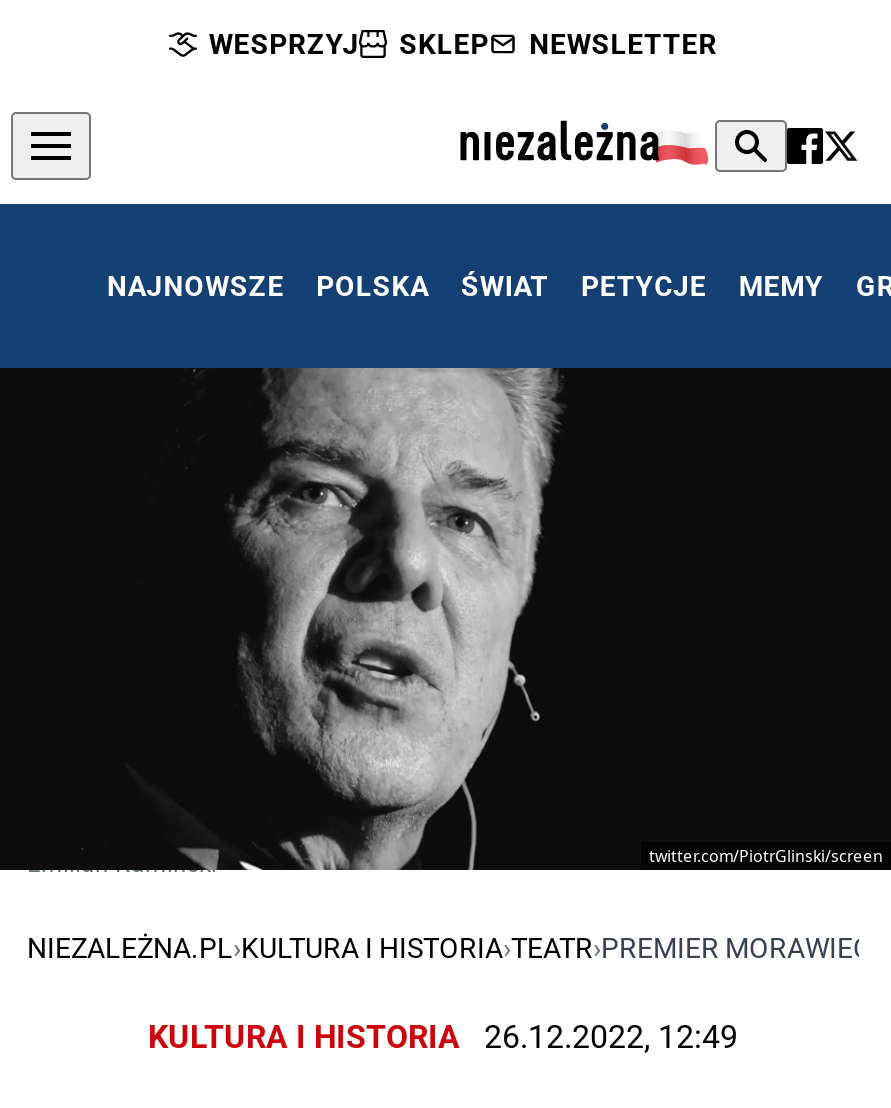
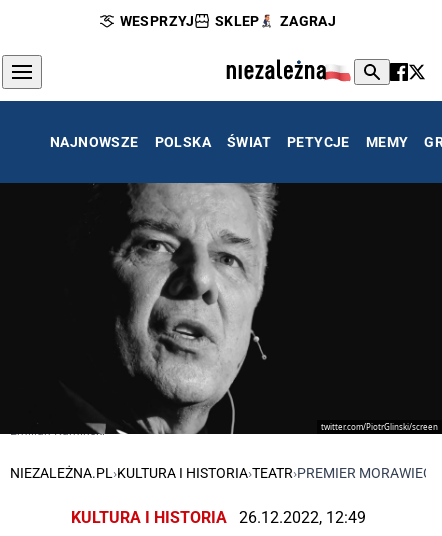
[529,28,717,60] NEWSLETTER -> [280,13,336,29] ZAGRAJ

